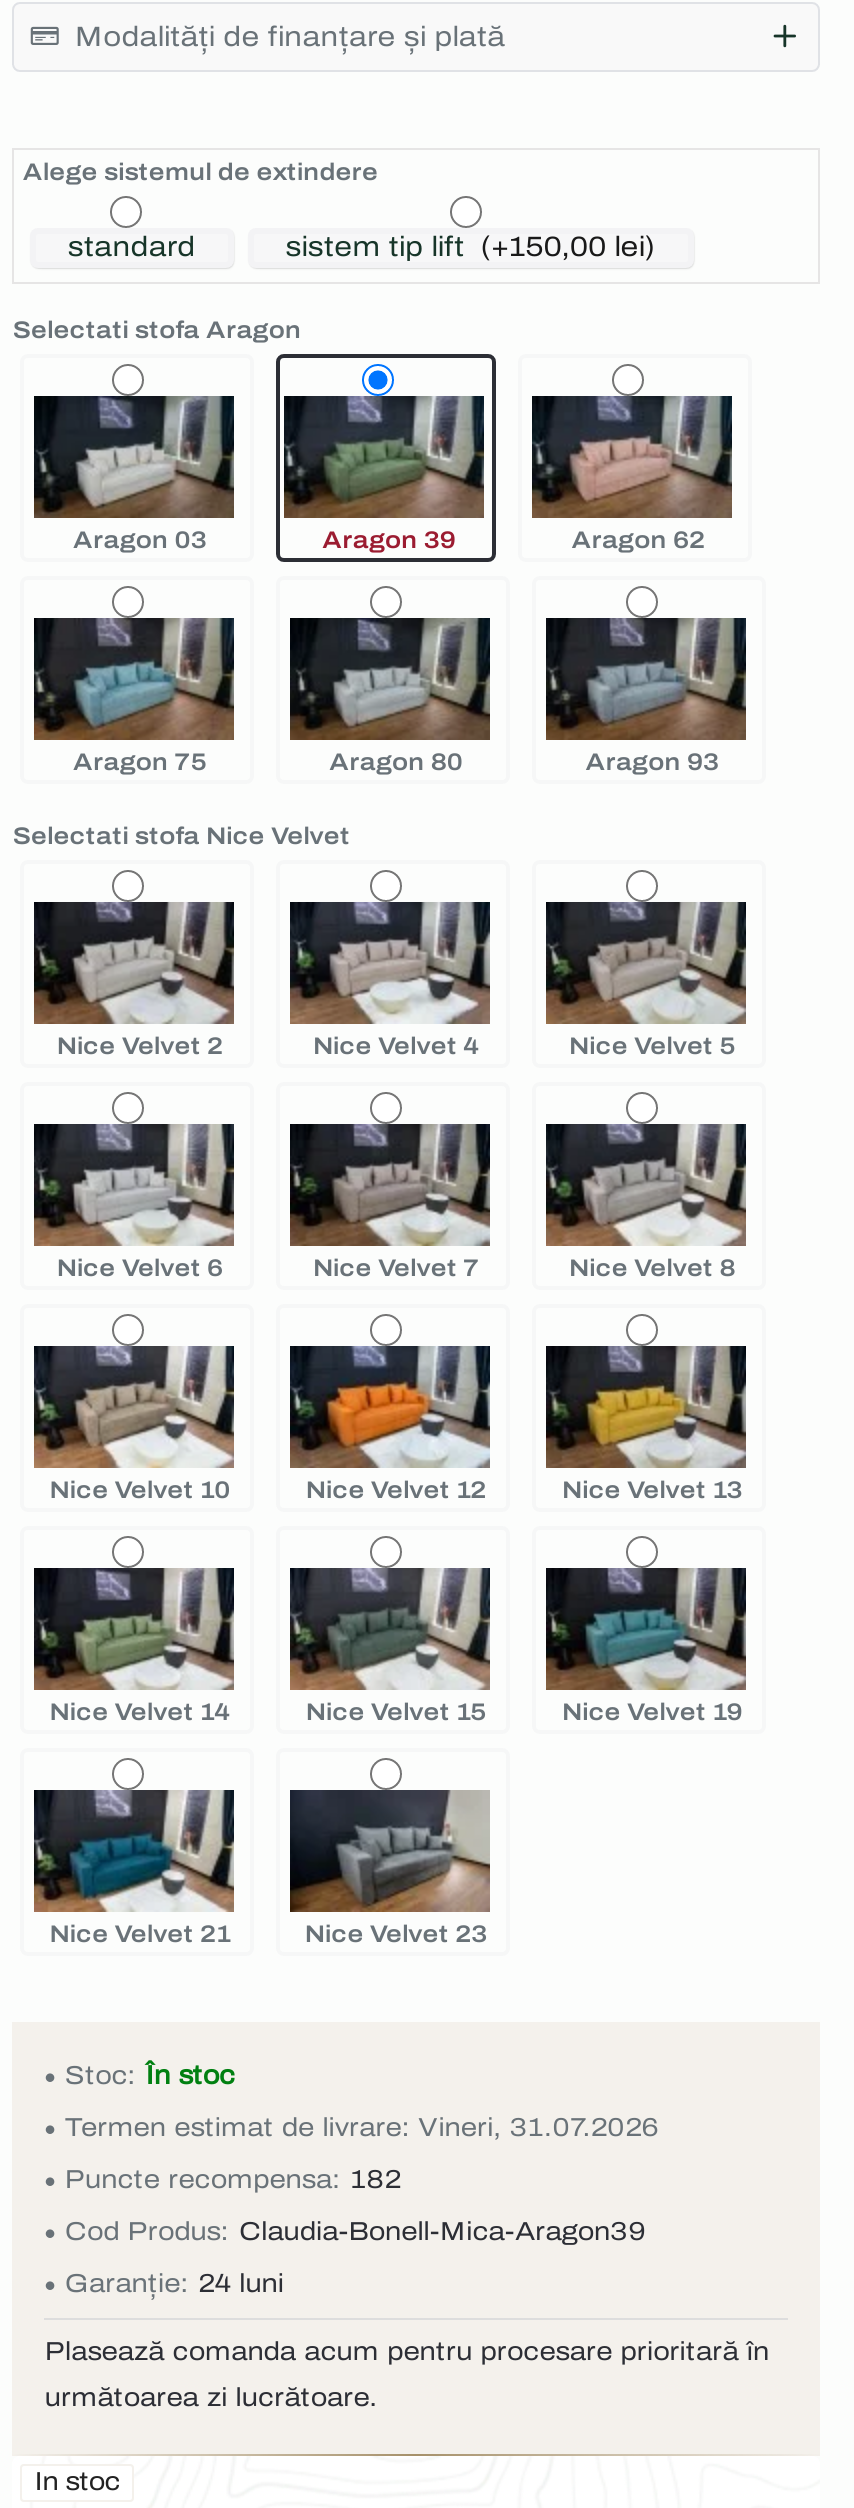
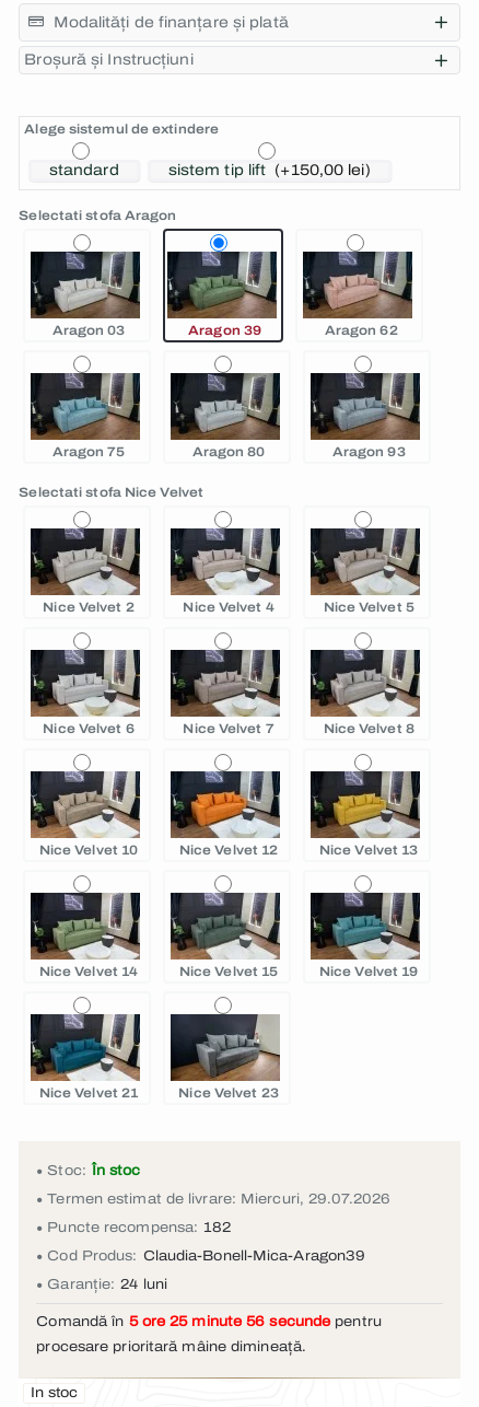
none -> [24,51,193,68] Broșură și Instrucțiuni
[65,2114,660,2142] Termen estimat de livrare: Vineri, 31.07.2026 -> [47,1192,391,1207] Termen estimat de livrare: Miercuri, 29.07.2026
[45,2338,769,2366] Plasează comanda acum pentru procesare prioritară în -> [37,1314,382,1330] Comandă în 5 ore 25 minute 56 secunde pentru
[45,2384,378,2412] următoarea zi lucrătoare. -> [37,1339,306,1355] procesare prioritară mâine dimineață.

